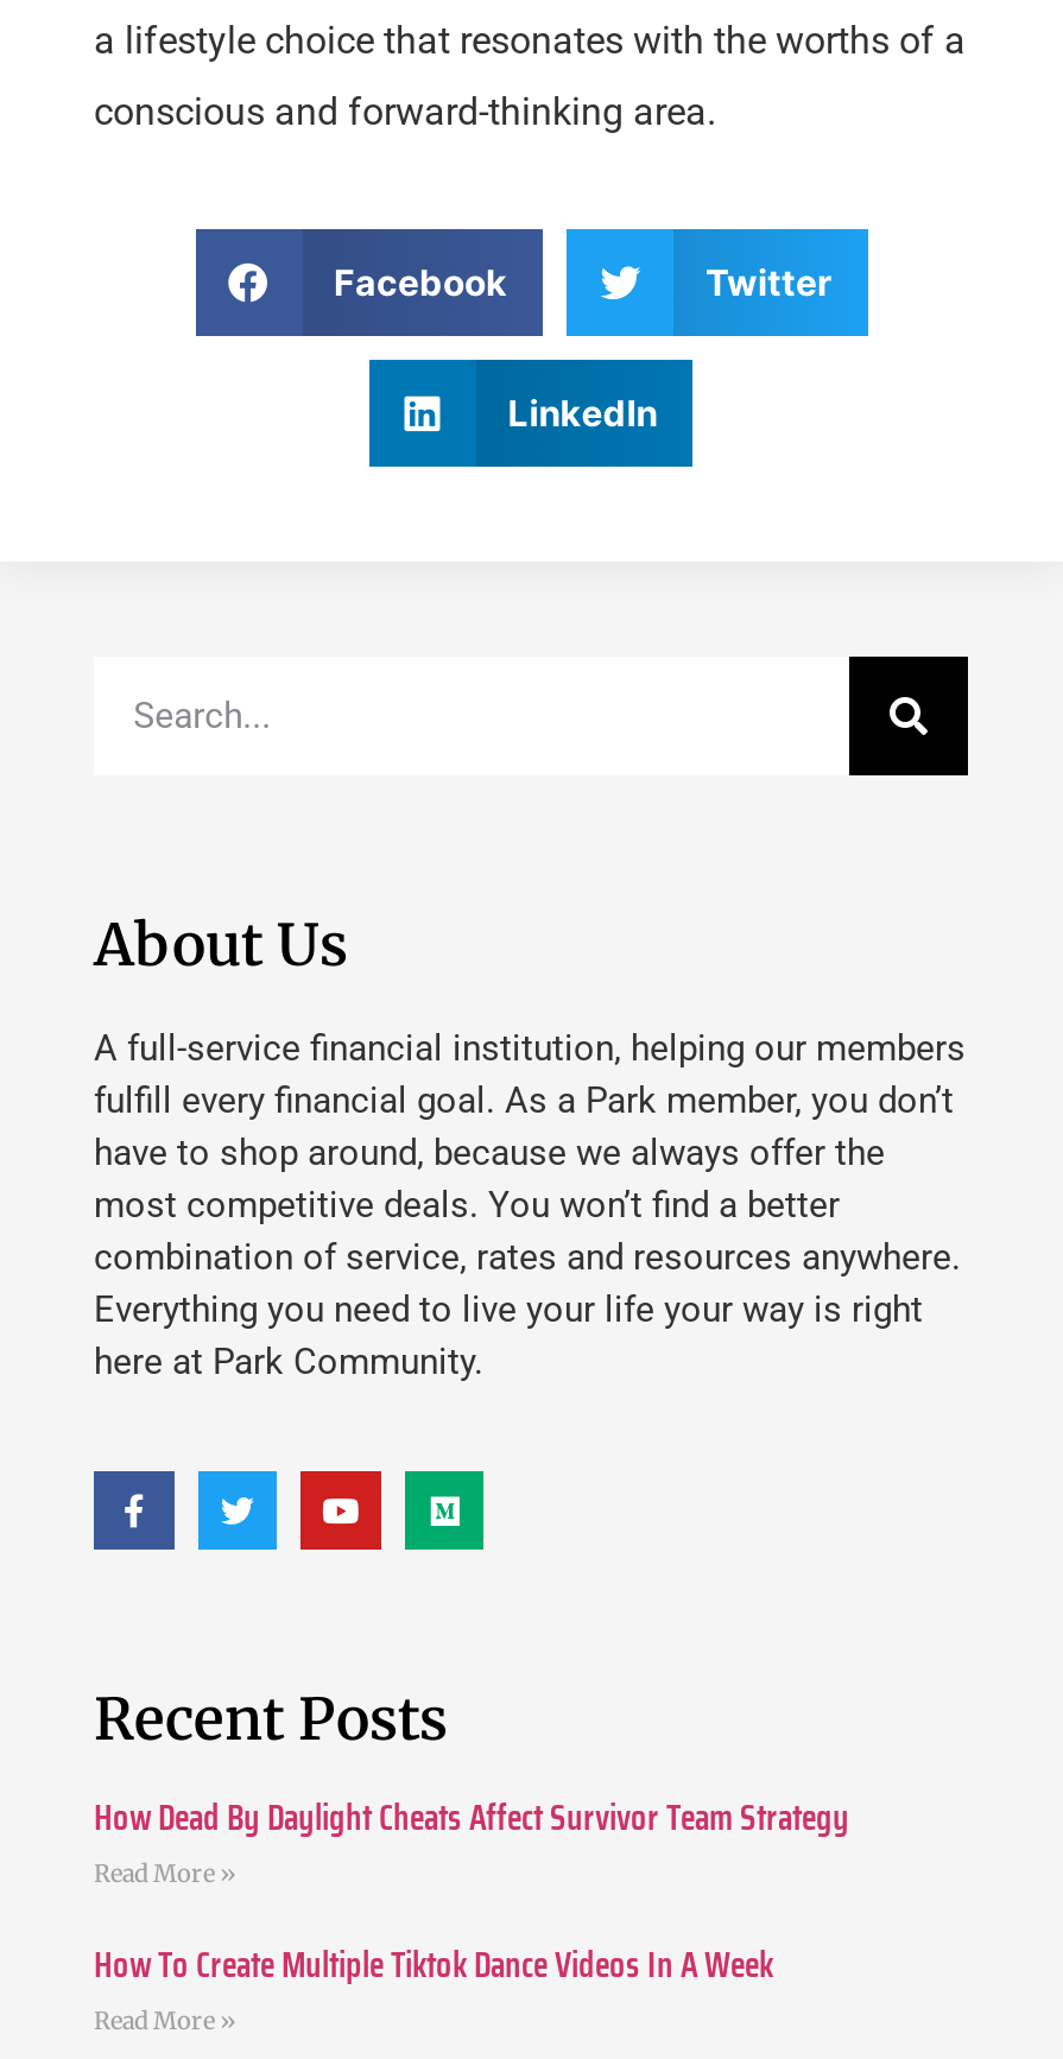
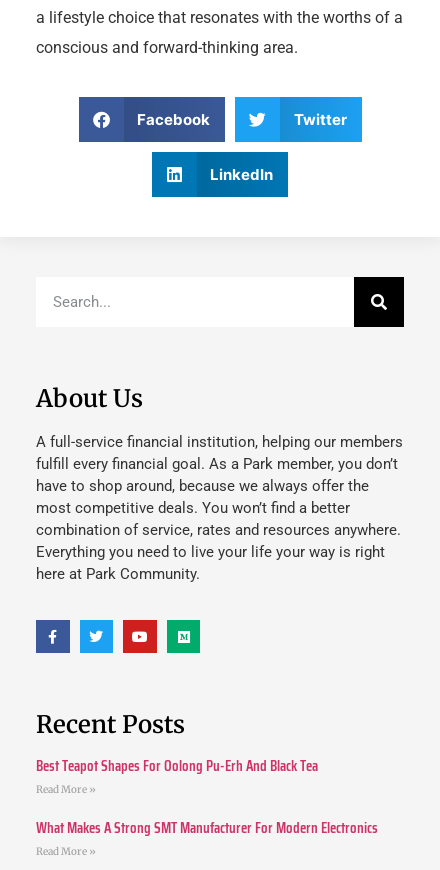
[94,1790,849,1847] How Dead By Daylight Cheats Affect Survivor Team Strategy -> [36,754,318,778] Best Teapot Shapes For Oolong Pu-Erh And Black Tea
[94,1938,773,1995] How To Create Multiple Tiktok Dance Videos In A Week -> [36,816,378,840] What Makes A Strong SMT Manufacturer For Modern Electronics

